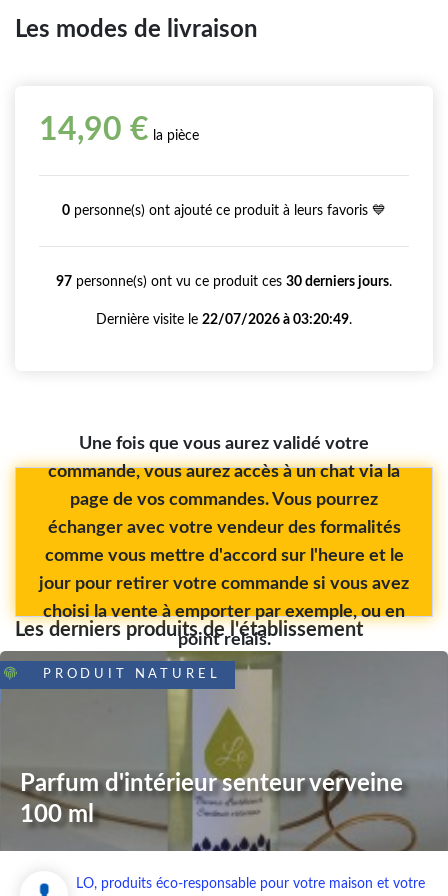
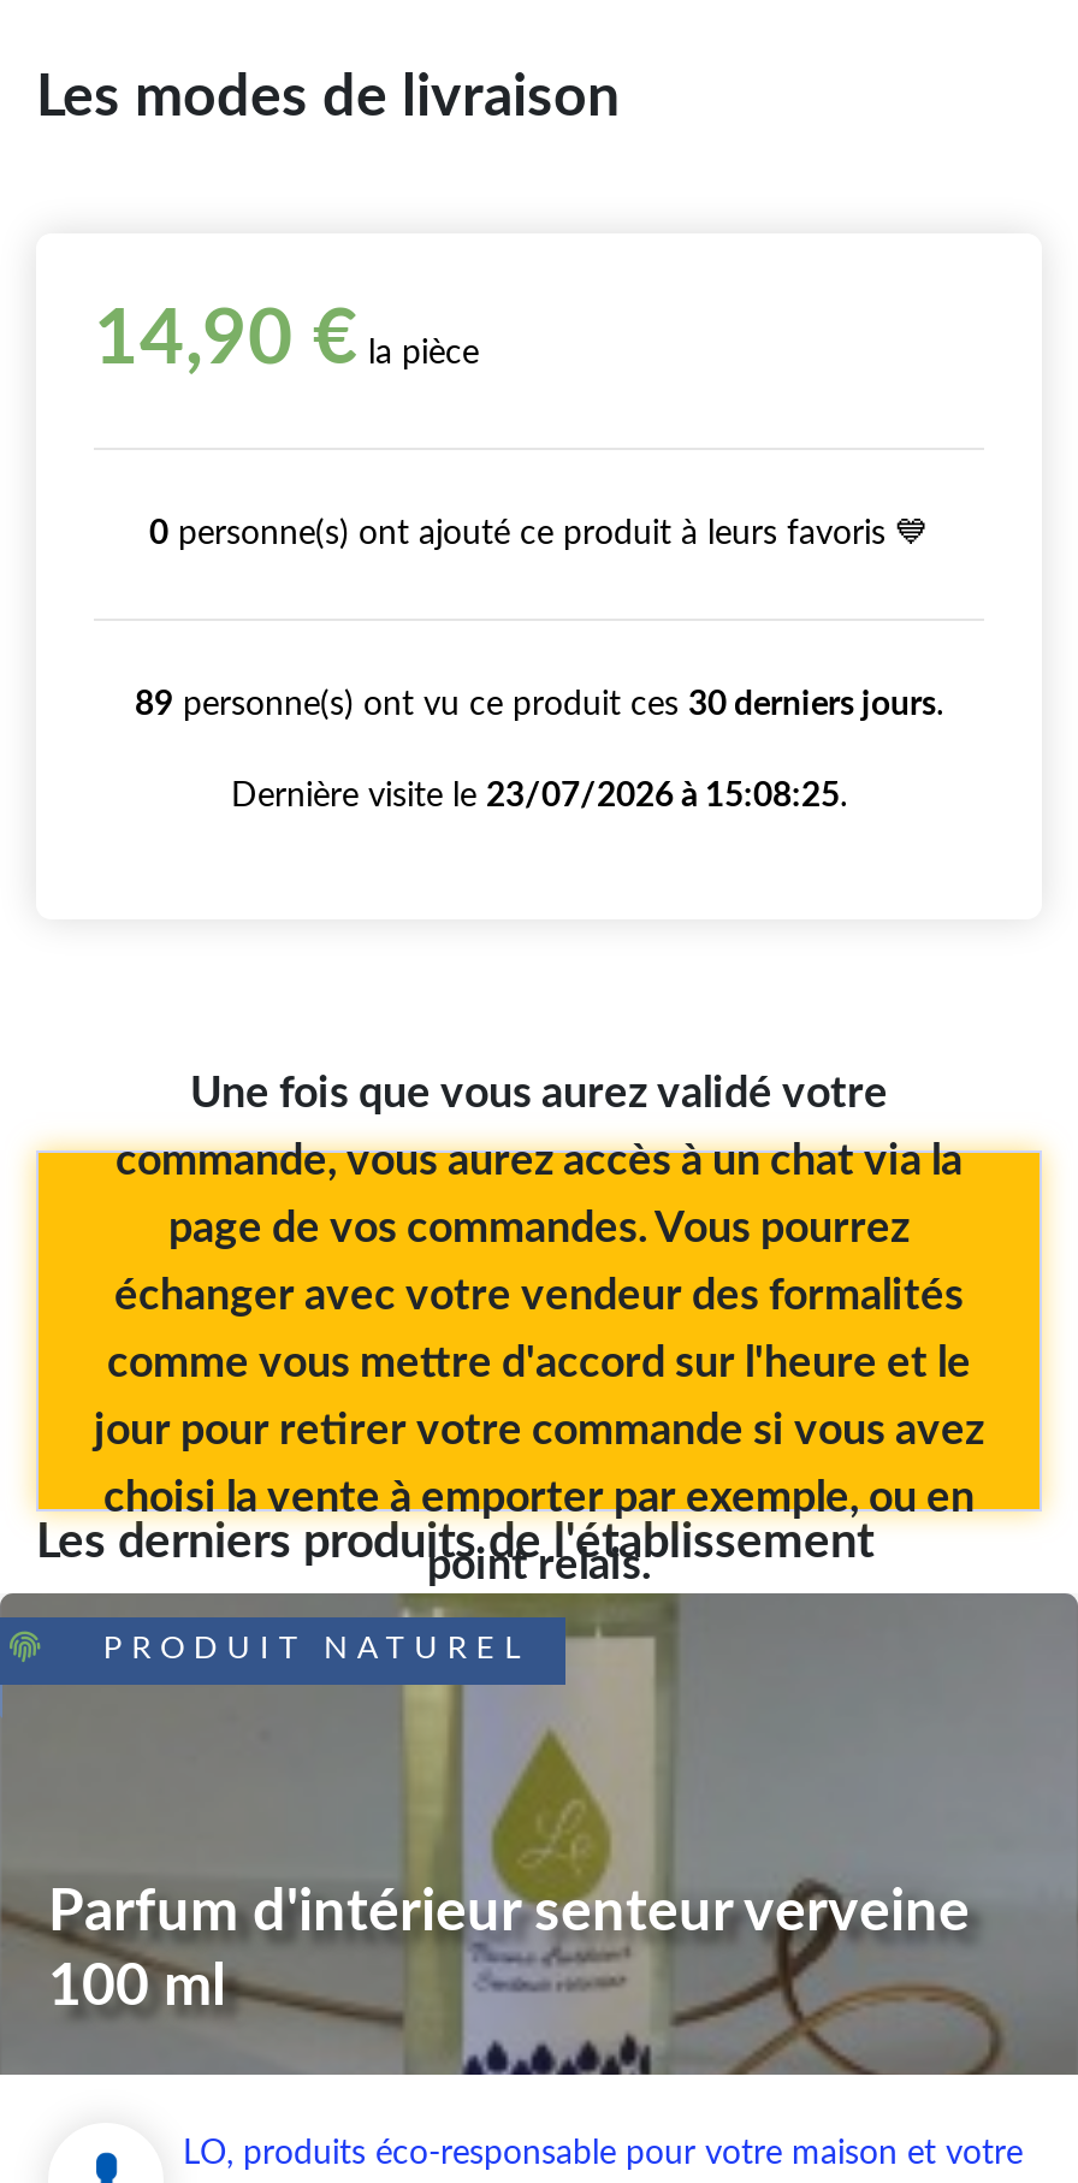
[56,275,392,289] 97 personne(s) ont vu ce produit ces 30 derniers jours. -> [135,689,943,723] 89 personne(s) ont vu ce produit ces 30 derniers jours.
[96,313,352,327] Dernière visite le 22/07/2026 à 03:20:49. -> [231,781,847,814] Dernière visite le 23/07/2026 à 15:08:25.

